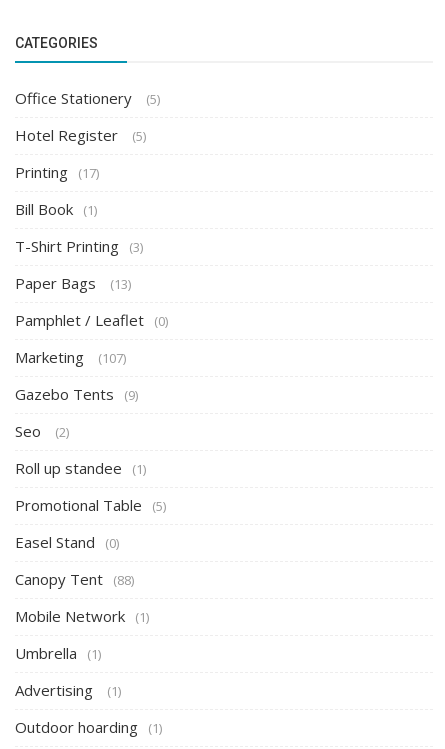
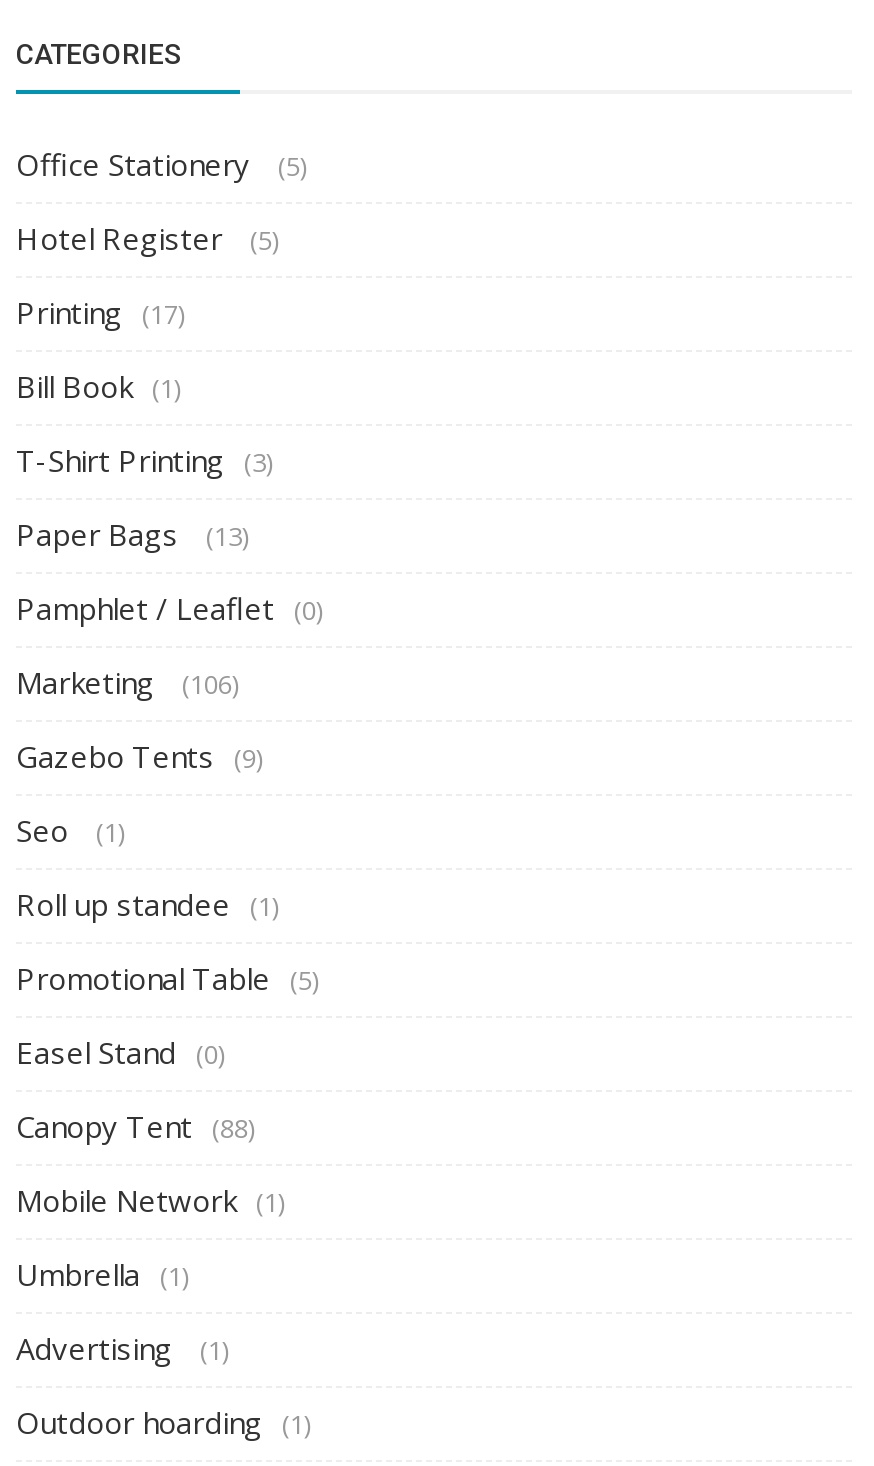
[15,347,126,367] Marketing (107) -> [16,663,238,703] Marketing (106)
[15,421,69,441] Seo (2) -> [16,811,124,851] Seo (1)

